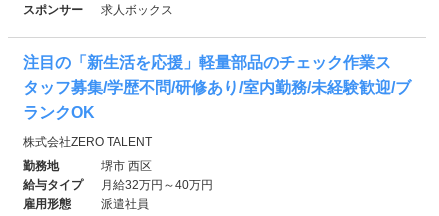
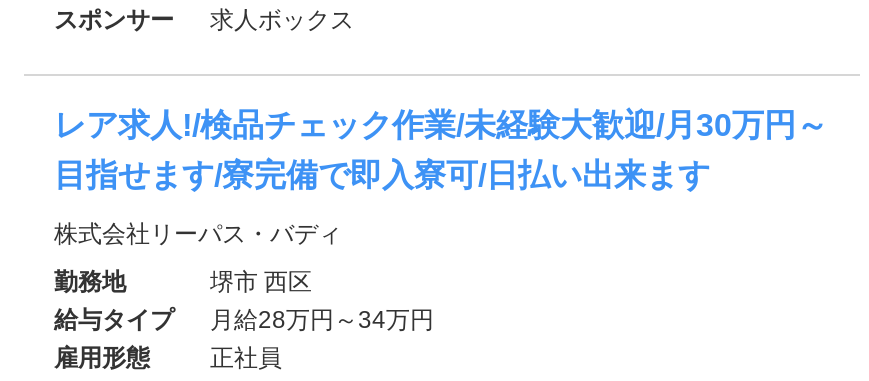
[23,54,411,149] 注目の「新生活を応援」軽量部品のチェック作業ス | タッフ募集/学歴不問/研修あり/室内勤務/未経験歓迎/ブ | ランクOK | 株式会社ZERO TALENT -> [54,107,828,247] レア求人!/検品チェック作業/未経験大歓迎/月30万円～ | 目指せます/寮完備で即入寮可/日払い出来ます | 株式会社リーパス・バディ
[101,178,213,192] 月給32万円～40万円 -> [210,305,434,333] 月給28万円～34万円
[101,197,149,211] 派遣社員 -> [210,343,282,371] 正社員

